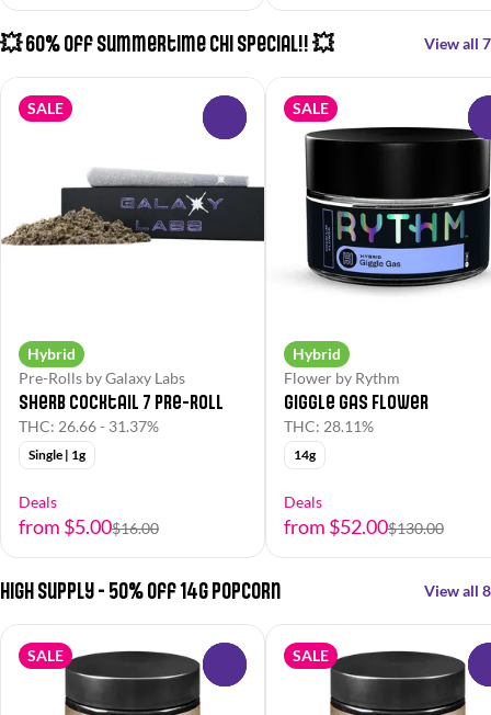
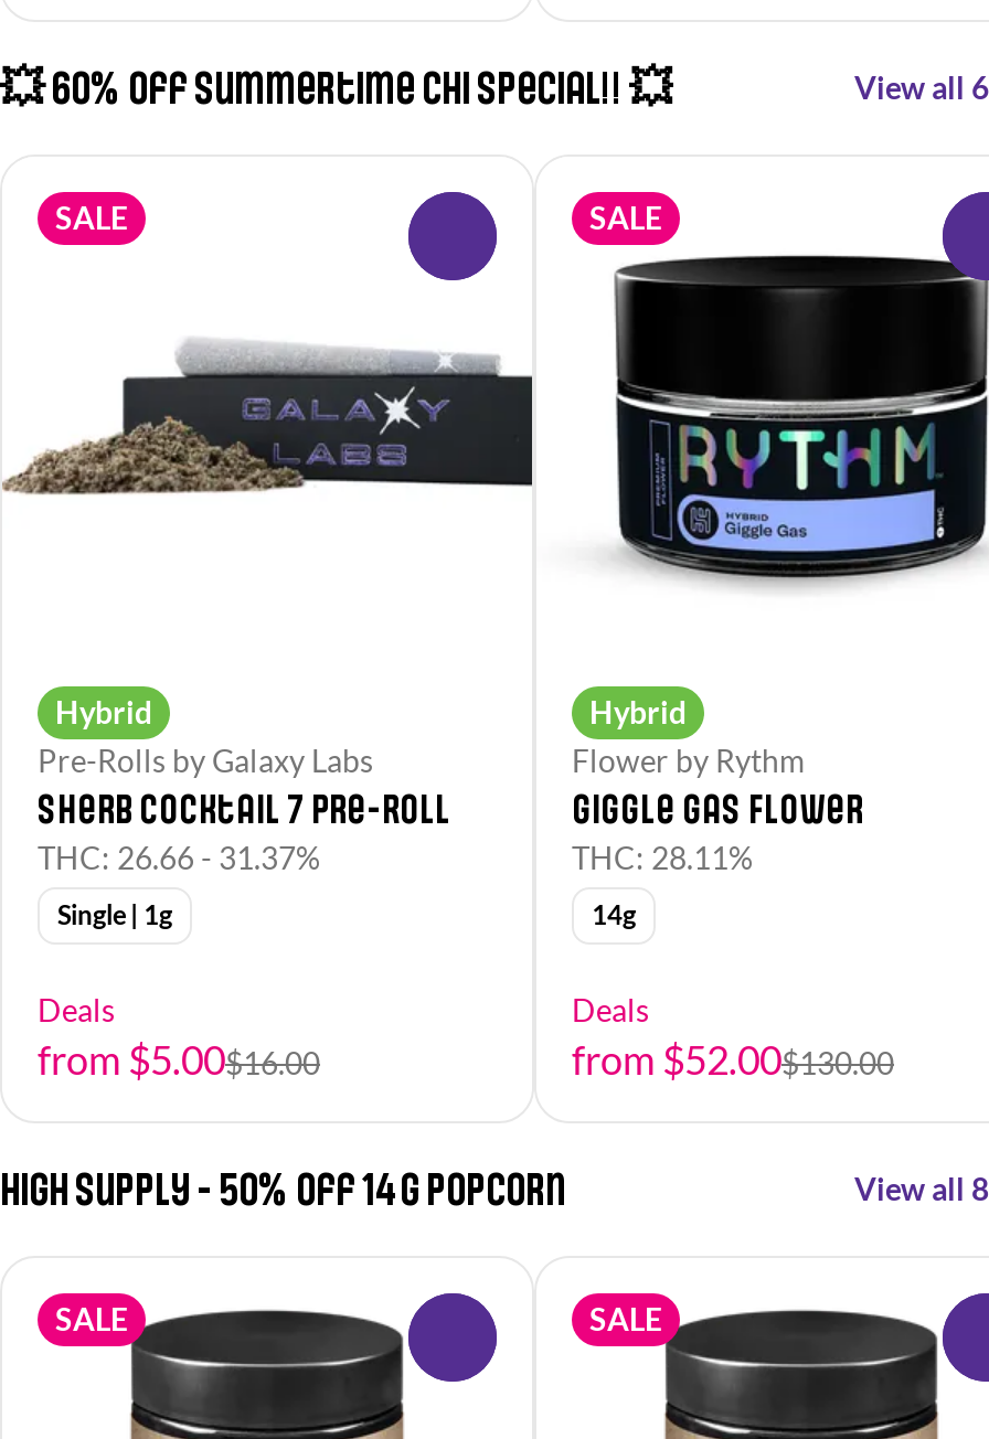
[424,34,491,53] View all 7 -> [854,68,989,106] View all 6

